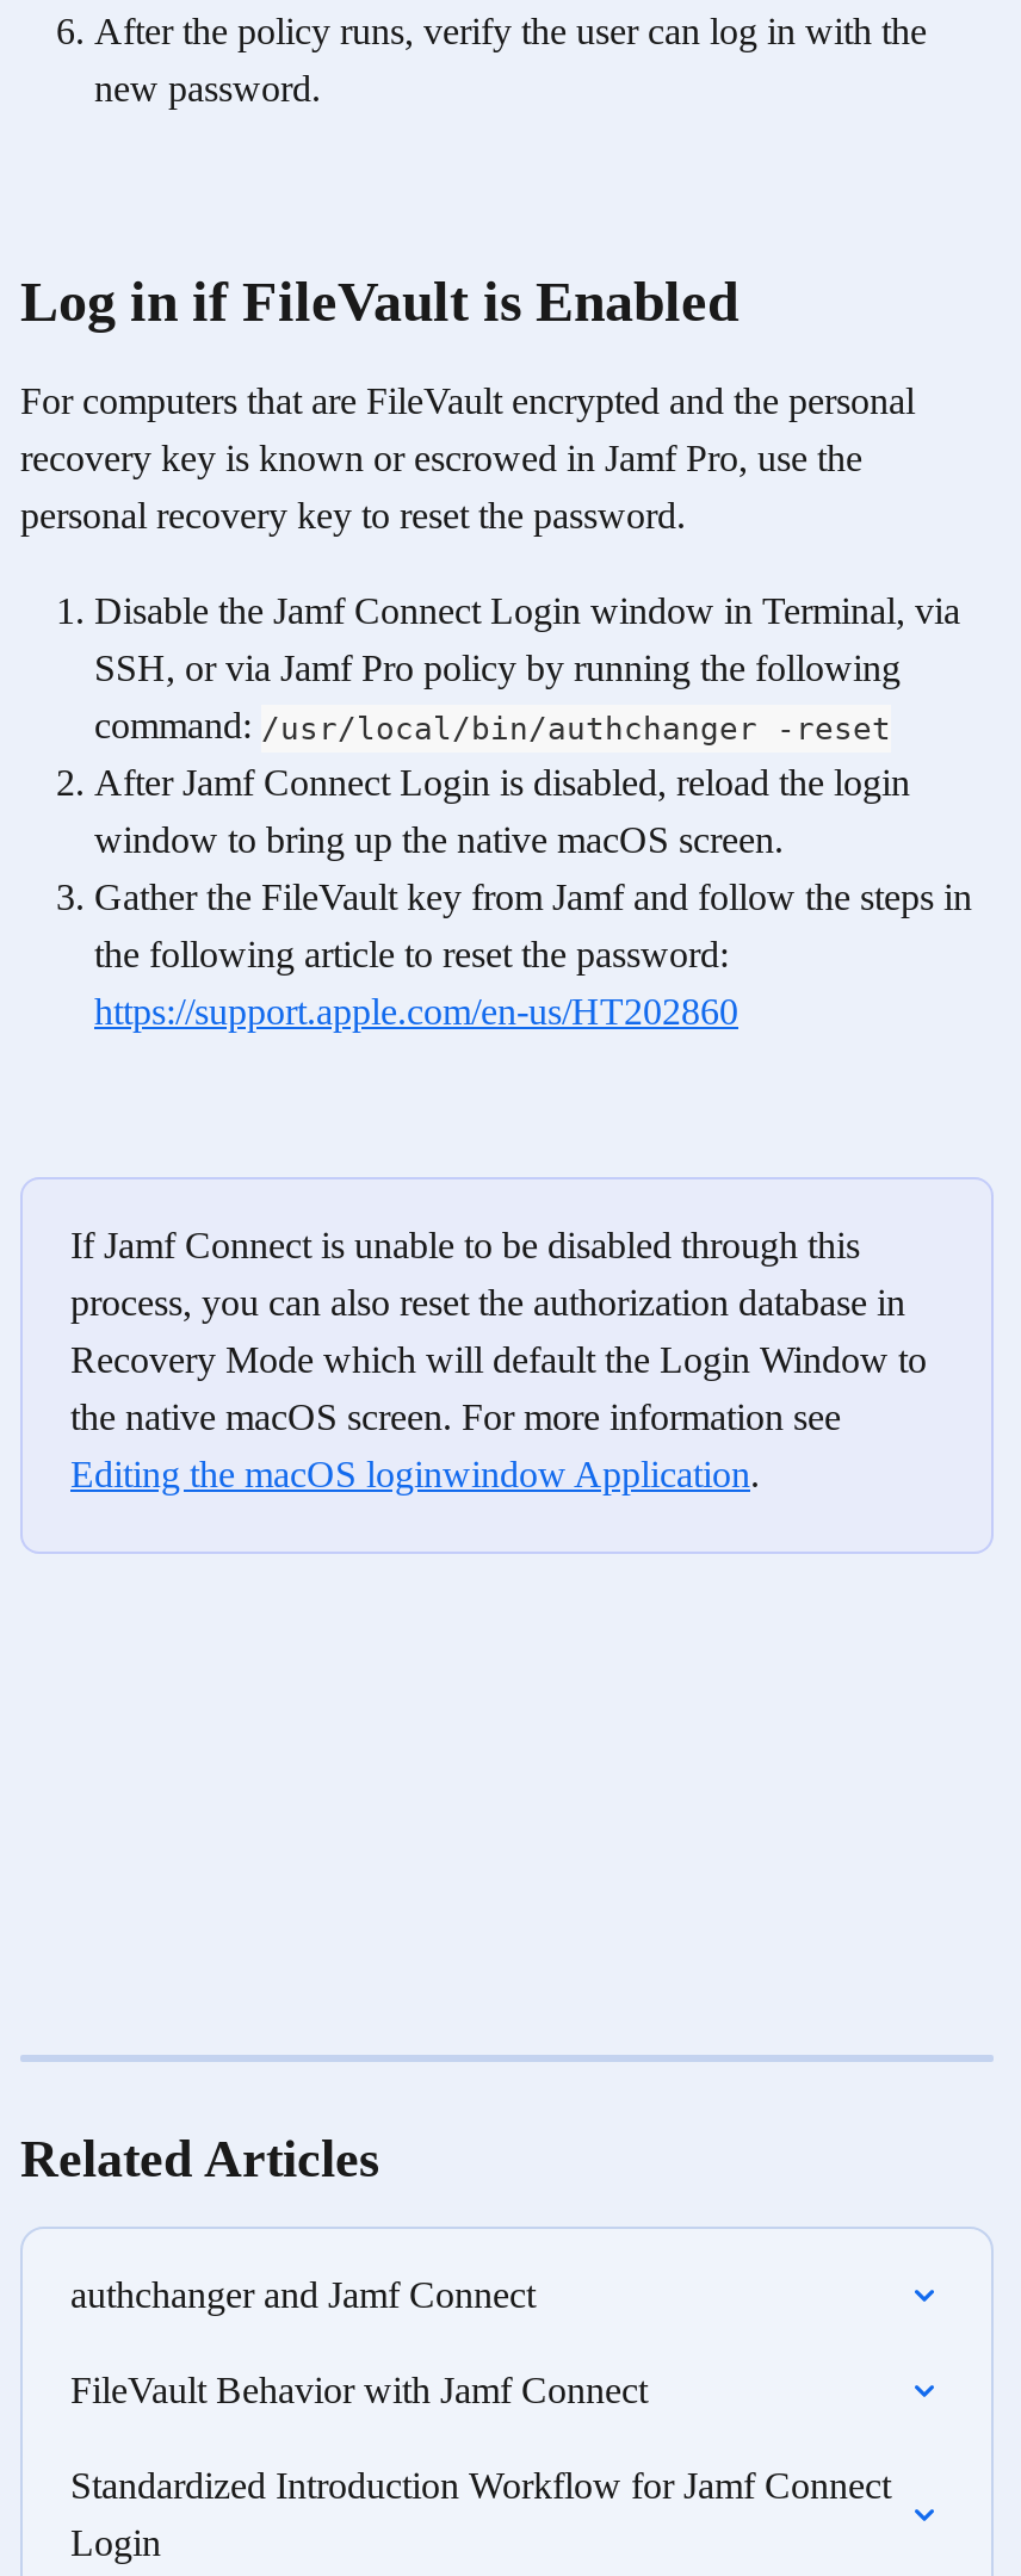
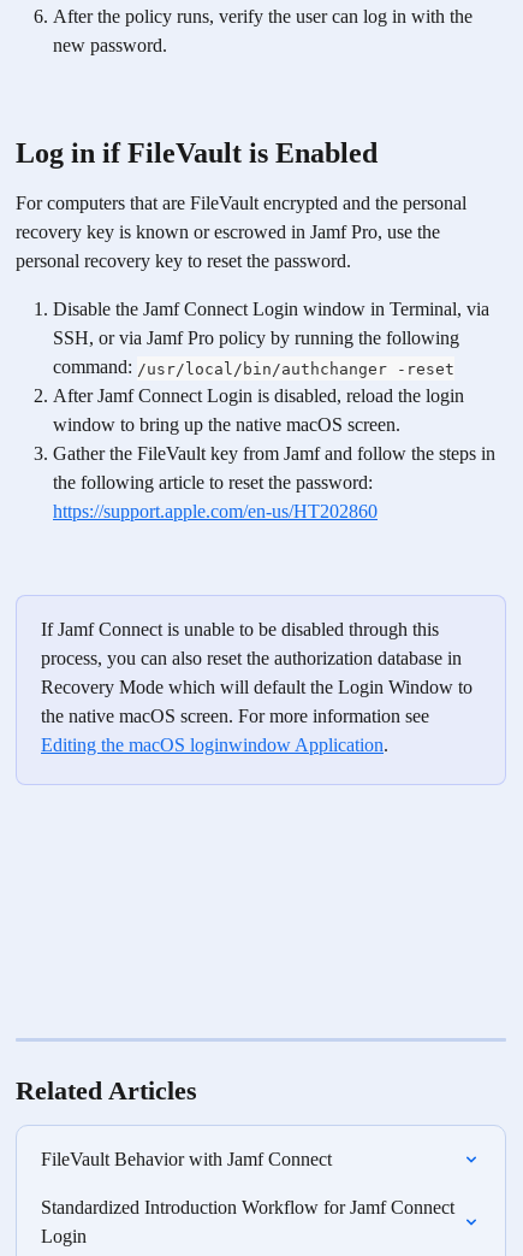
[70,2273,536,2314] authchanger and Jamf Connect -> none

